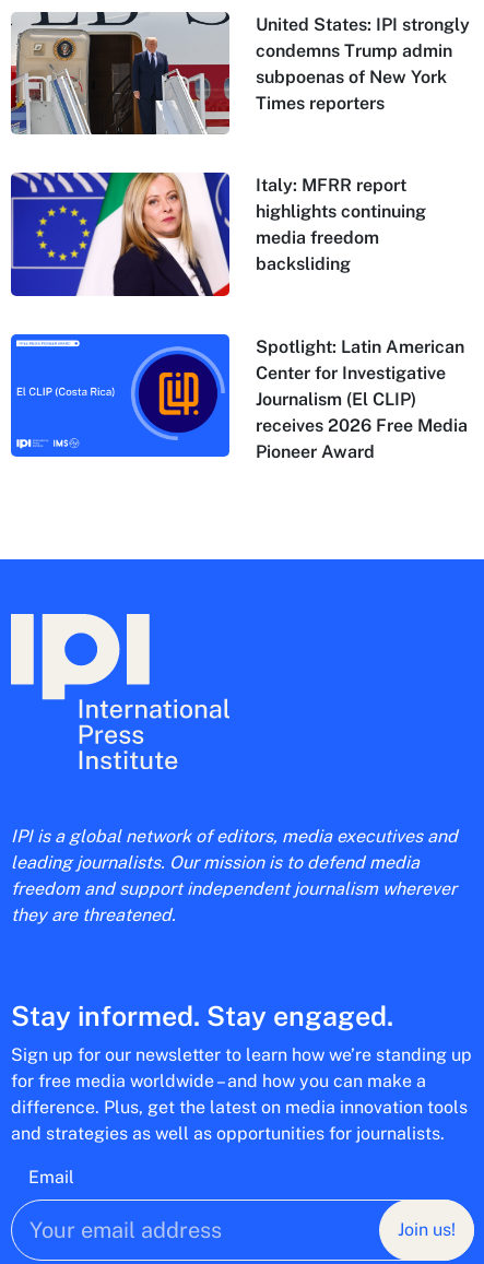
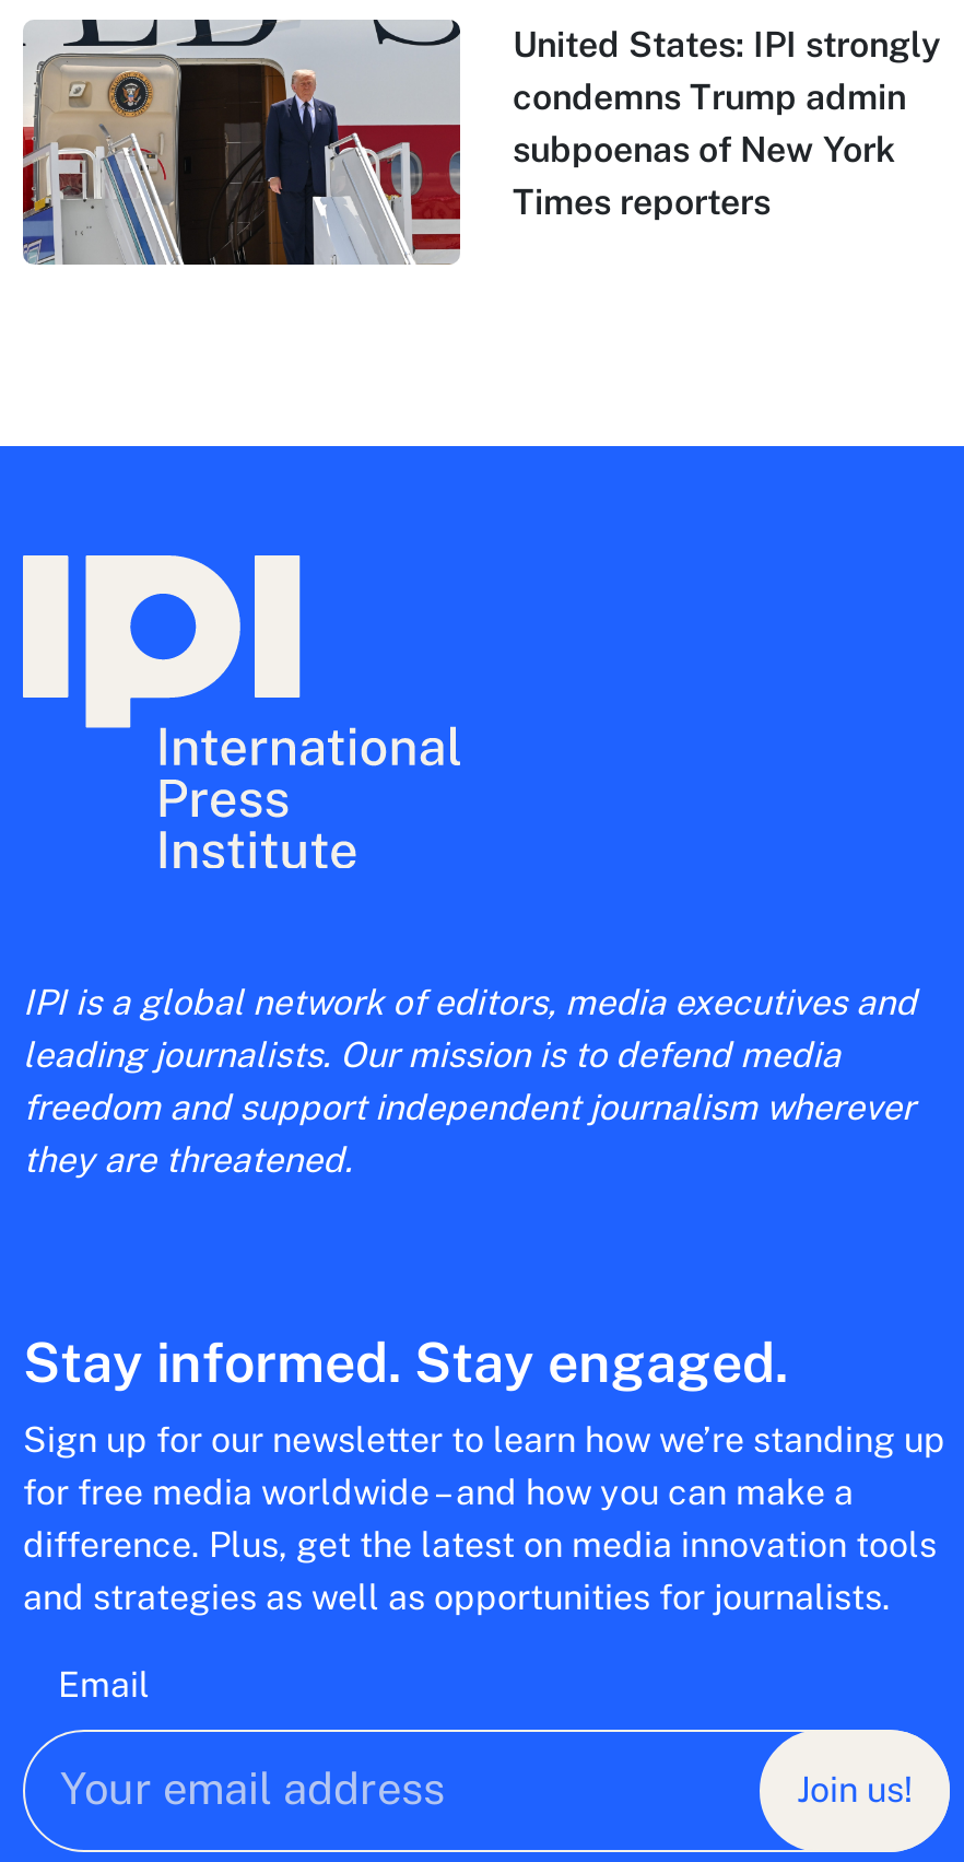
[10,172,426,297] [image] | Italy: MFRR report | highlights continuing | media freedom | backsliding -> none
[10,333,468,468] [image] | Spotlight: Latin American | Center for Investigative | Journalism (El CLIP) | receives 2026 Free Media | Pioneer Award -> none

